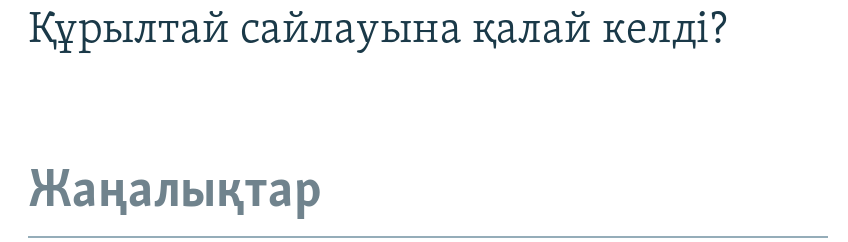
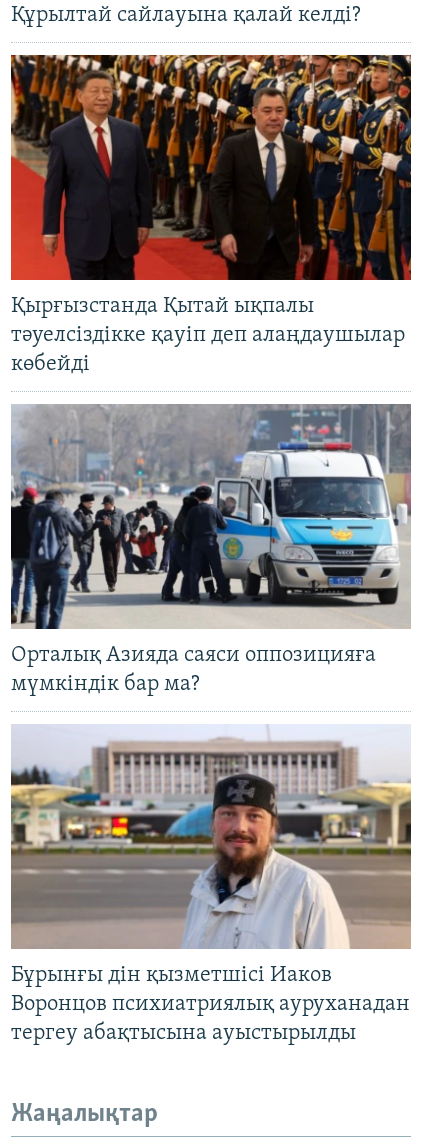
none -> [10,54,412,376] [image] | Қырғызстанда Қытай ықпалы | тәуелсіздікке қауіп деп алаңдаушылар | көбейді
none -> [10,403,412,696] [image] | Орталық Азияда саяси оппозицияға | мүмкіндік бар ма?
none -> [10,725,412,1045] [image] | Бұрынғы дін қызметшісі Иаков | Воронцов психиатриялық ауруханадан | тергеу абақтысына ауыстырылды

